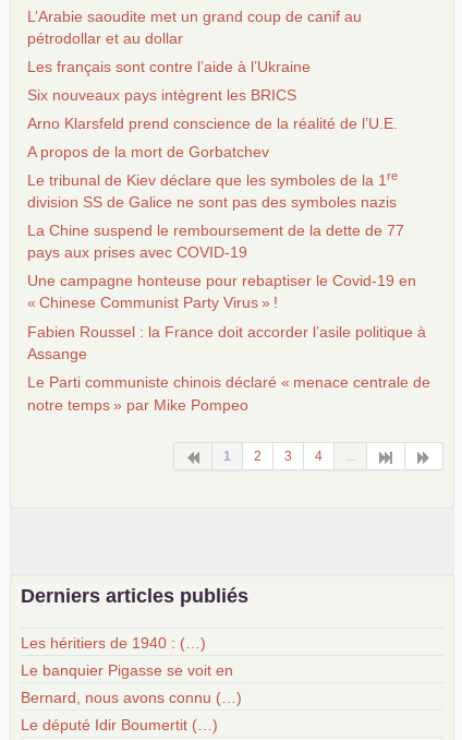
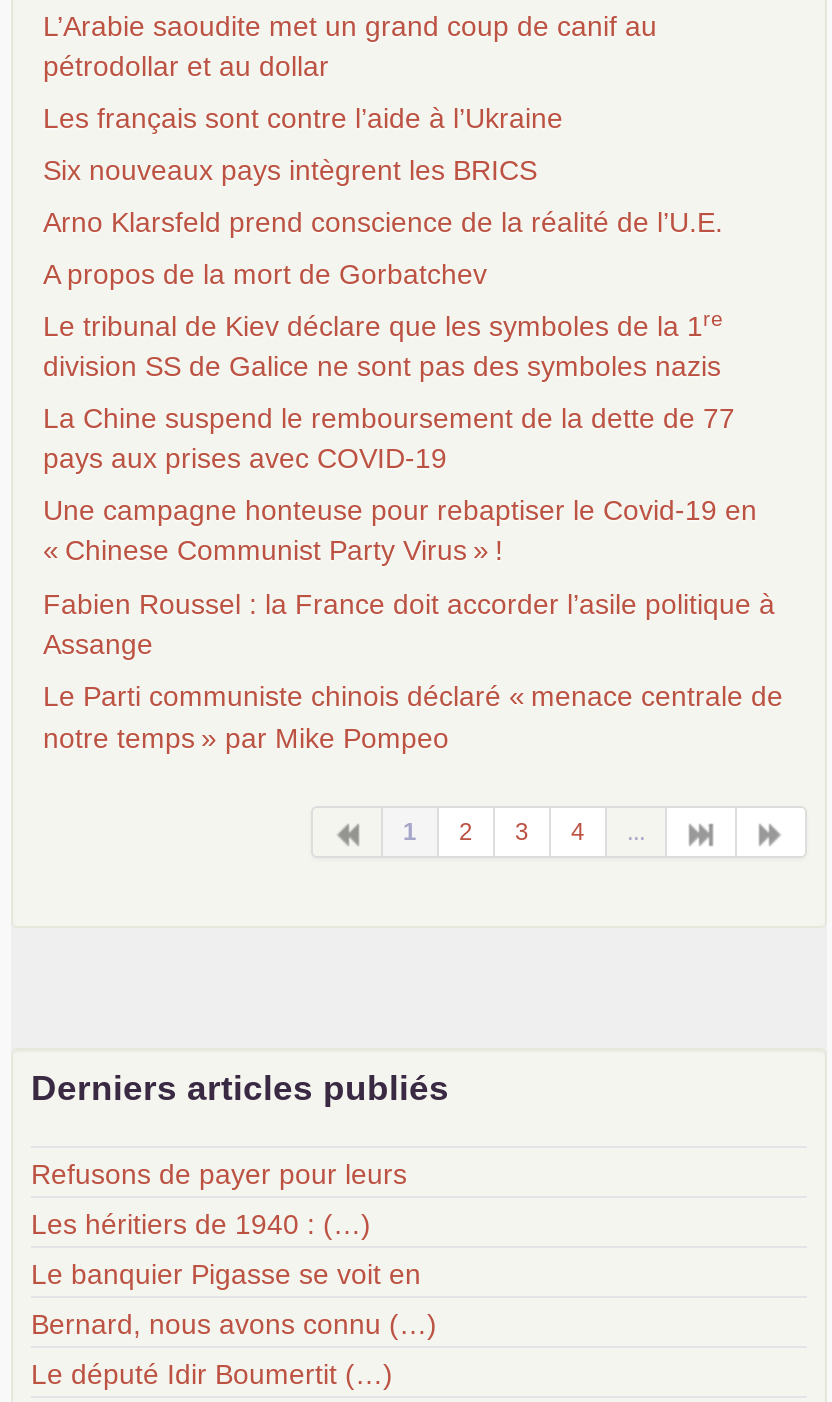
none -> [31,1157,407,1189] Refusons de payer pour leurs

